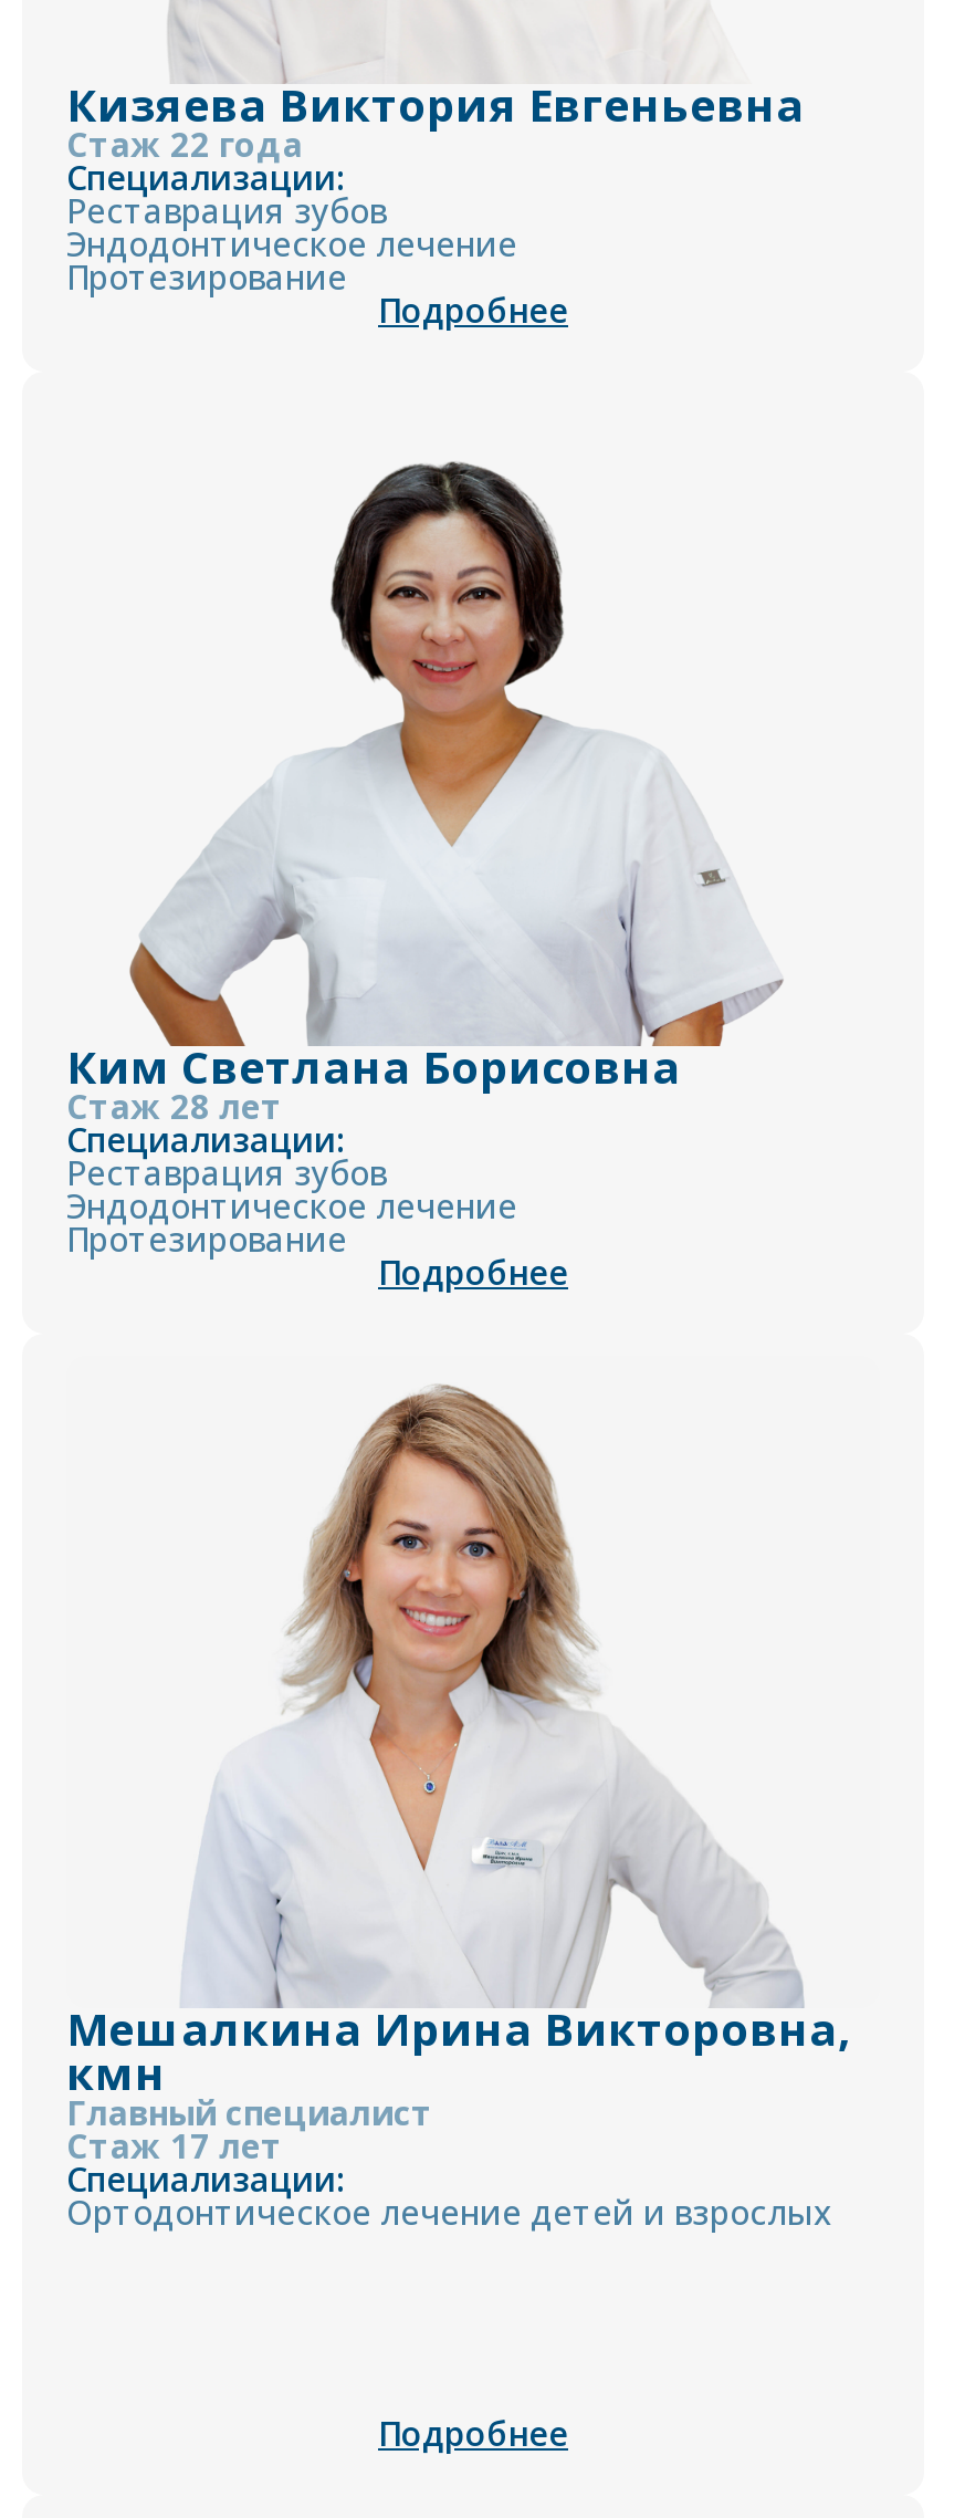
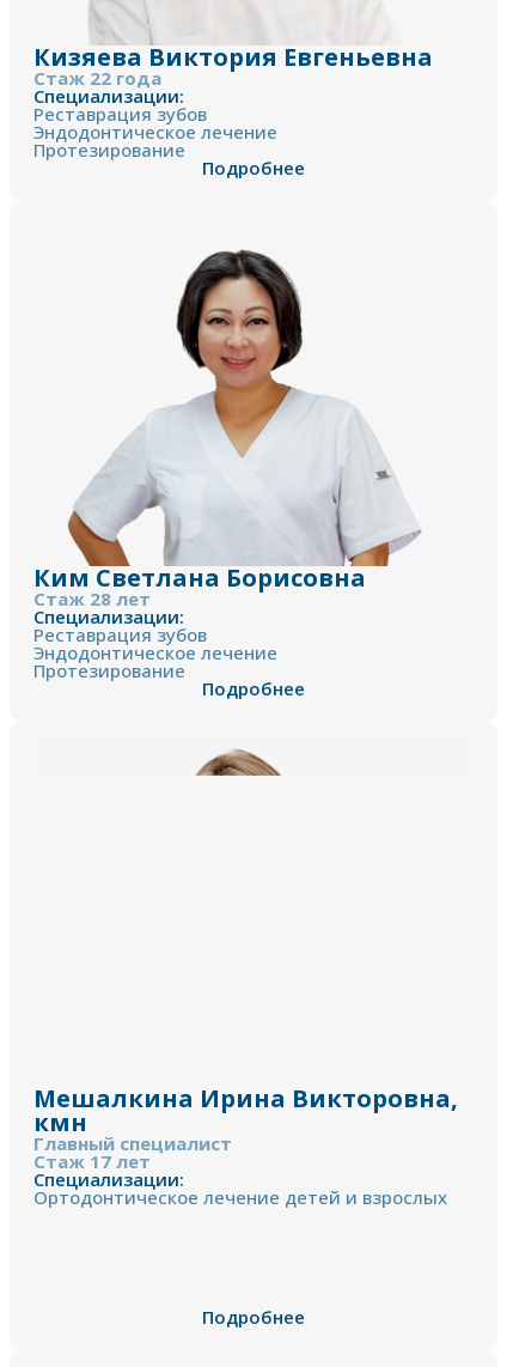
[183,1433,805,1993] [image] -> none

